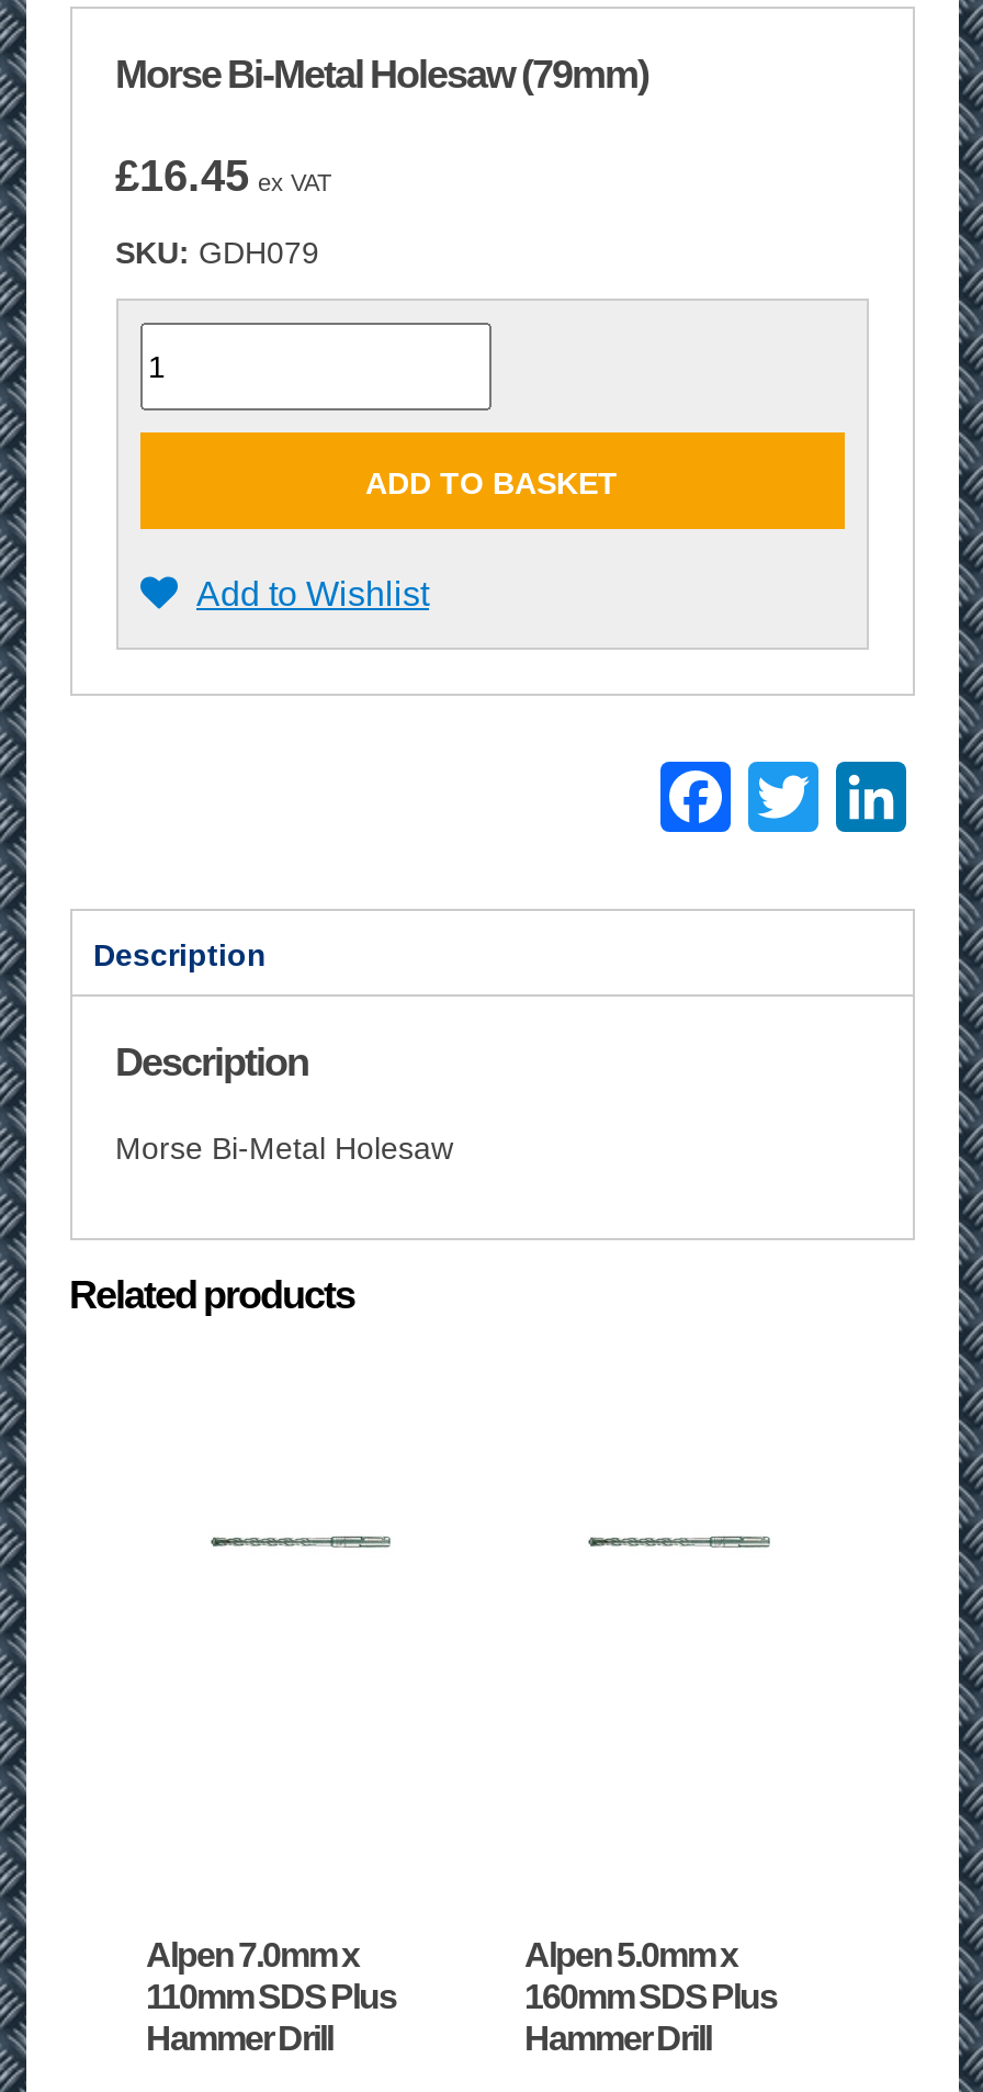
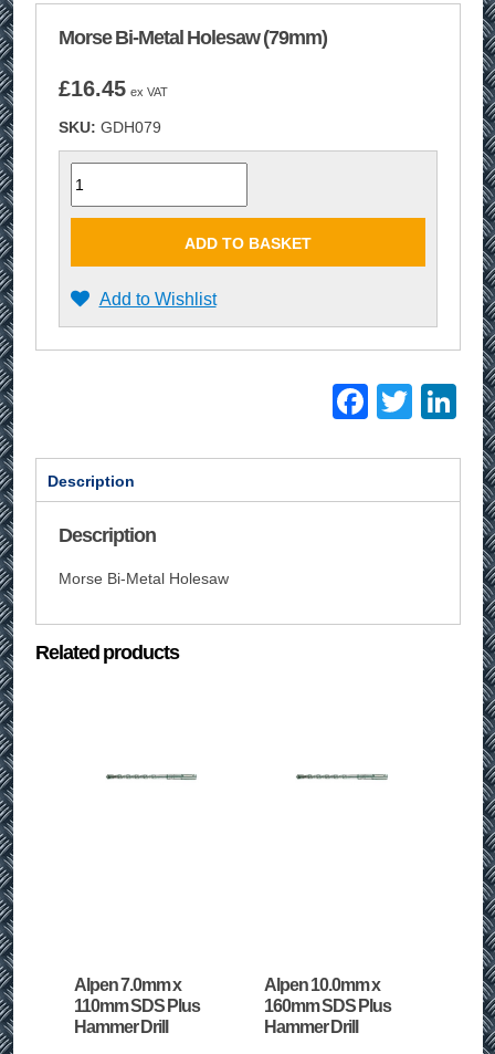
[524,1936,737,1973] Alpen 5.0mm x -> [264,975,380,994] Alpen 10.0mm x

